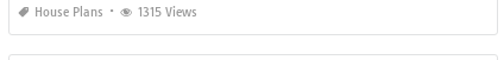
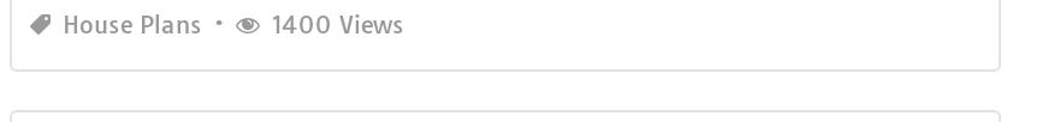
[138,4,197,20] 1315 Views -> [272,9,404,40] 1400 Views

